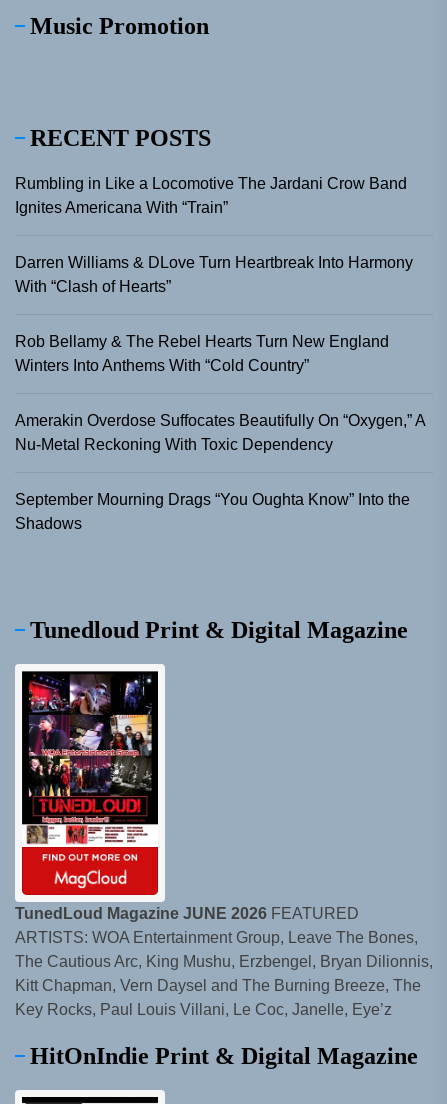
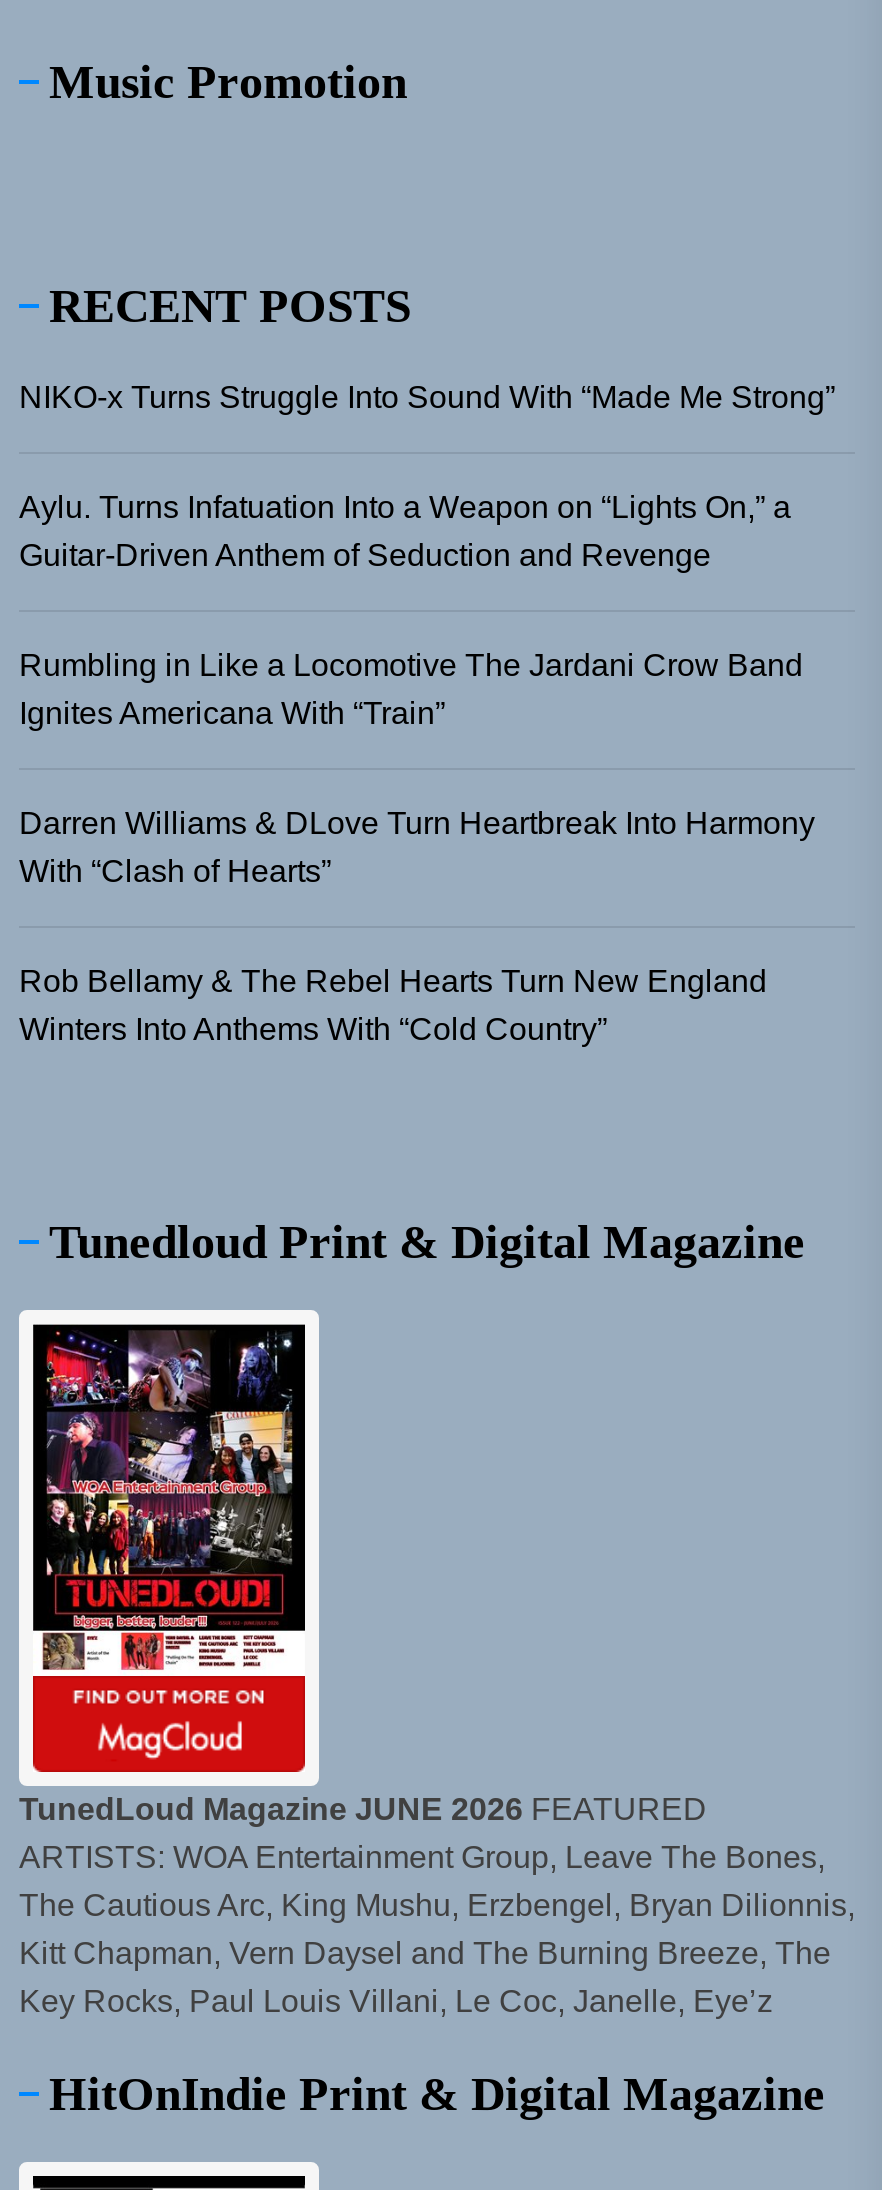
none -> [19,380,835,572] NIKO-x Turns Struggle Into Sound With “Made Me Strong” | Aylu. Turns Infatuation Into a Weapon on “Lights On,” a | Guitar-Driven Anthem of Seduction and Revenge
moved [15,175,413,374] -> [19,648,815,1046]: Rumbling in Like a Locomotive The Jardani Crow Band | Ignites Americana With “Train” | Darren Williams & DLove Turn Heartbreak Into Harmony | With “Clash of Hearts” | Rob Bellamy & The Rebel Hearts Turn New England | Winters Into Anthems With “Cold Country”
[15,412,425,532] Amerakin Overdose Suffocates Beautifully On “Oxygen,” A | Nu-Metal Reckoning With Toxic Dependency | September Mourning Drags “You Oughta Know” Into the | Shadows -> none

